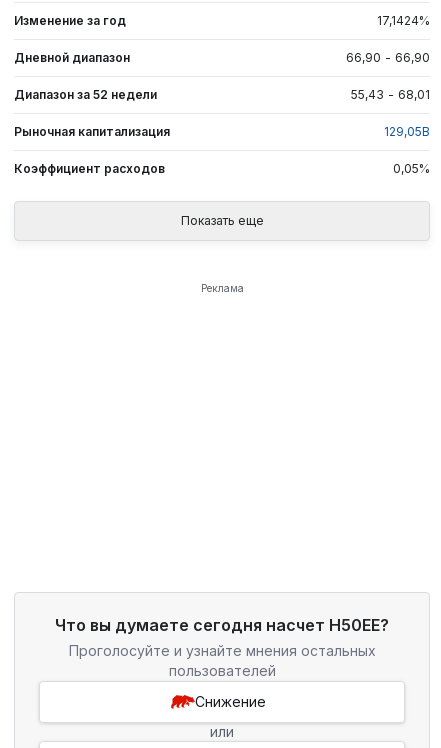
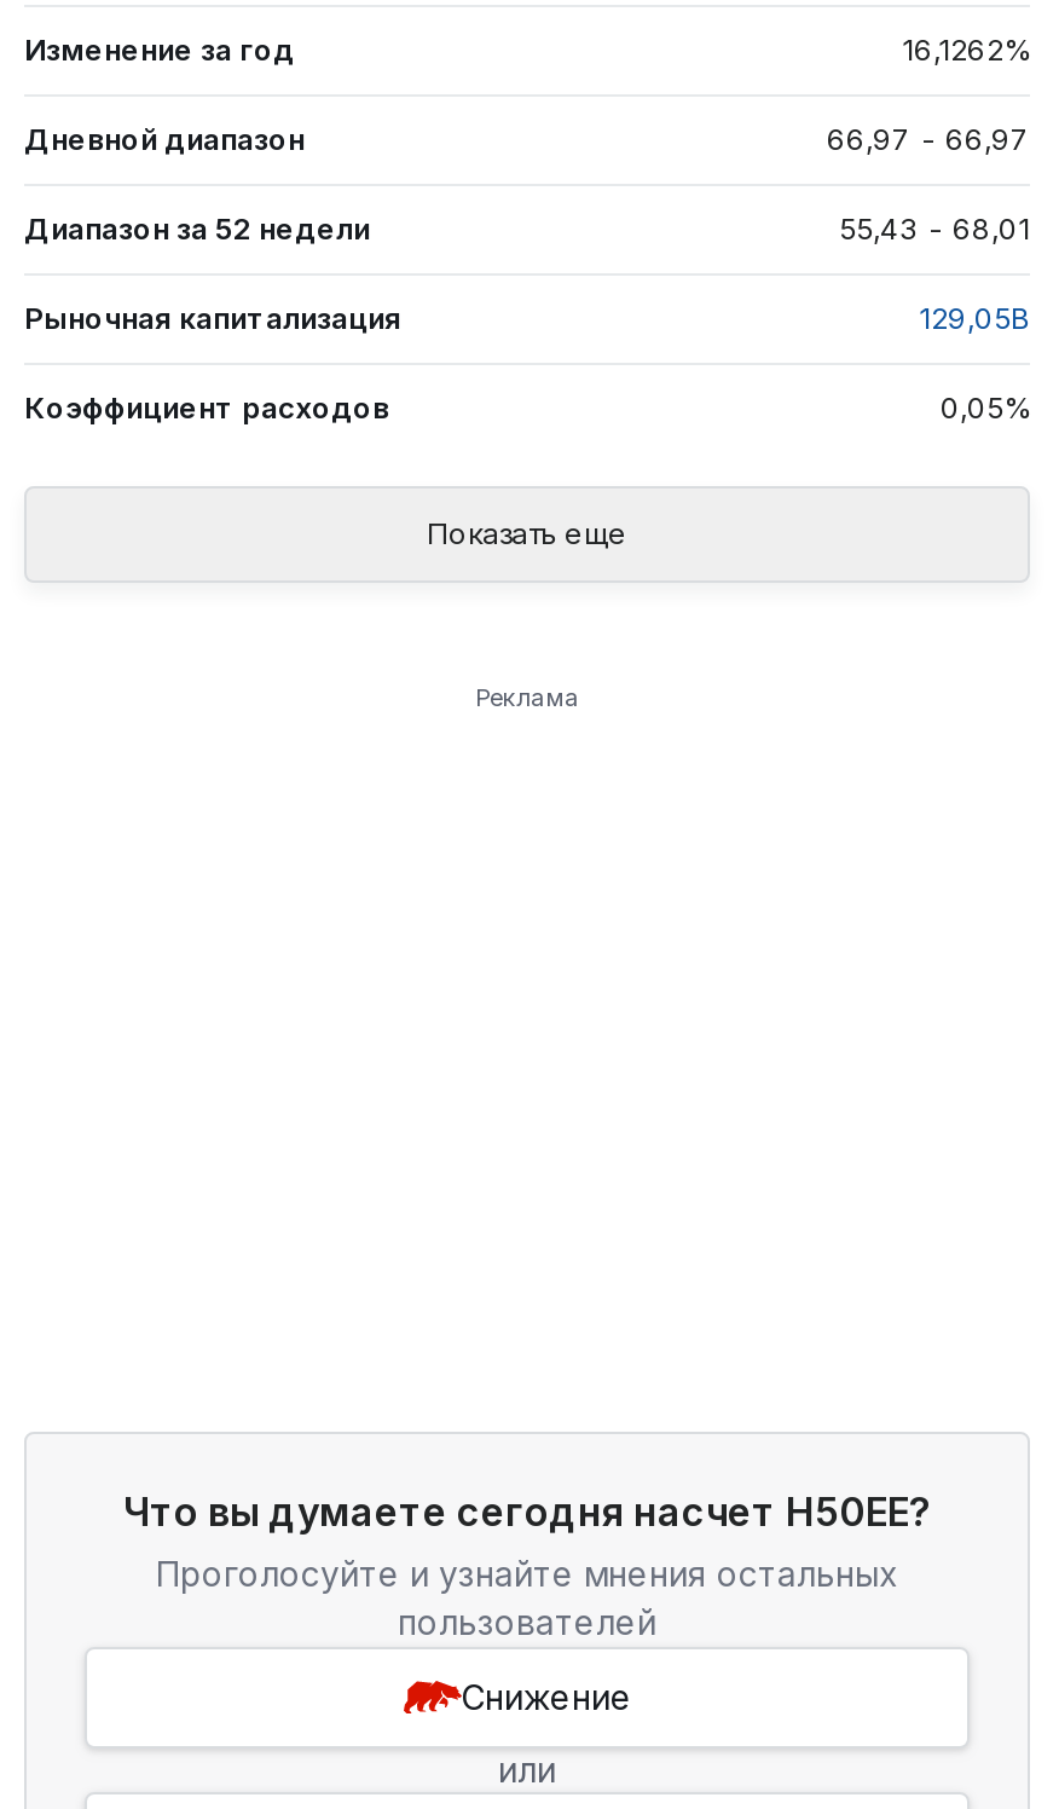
[377,13,430,28] 17,1424% -> [902,31,1030,67] 16,1262%
[346,50,430,65] 66,90 - 66,90 -> [827,120,1030,157] 66,97 - 66,97

